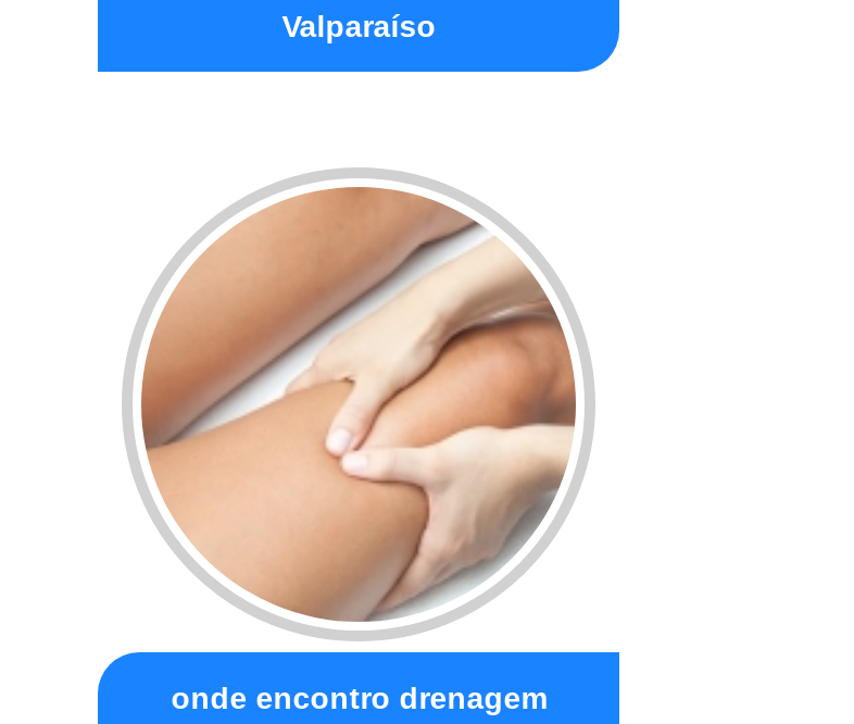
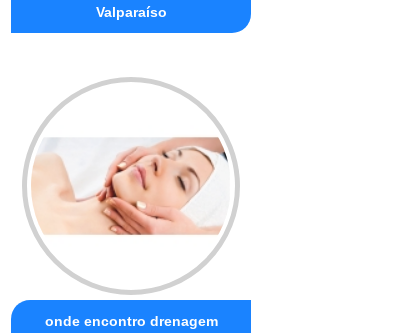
[141,185,578,624] [image] -> [32,86,231,286] [image]

